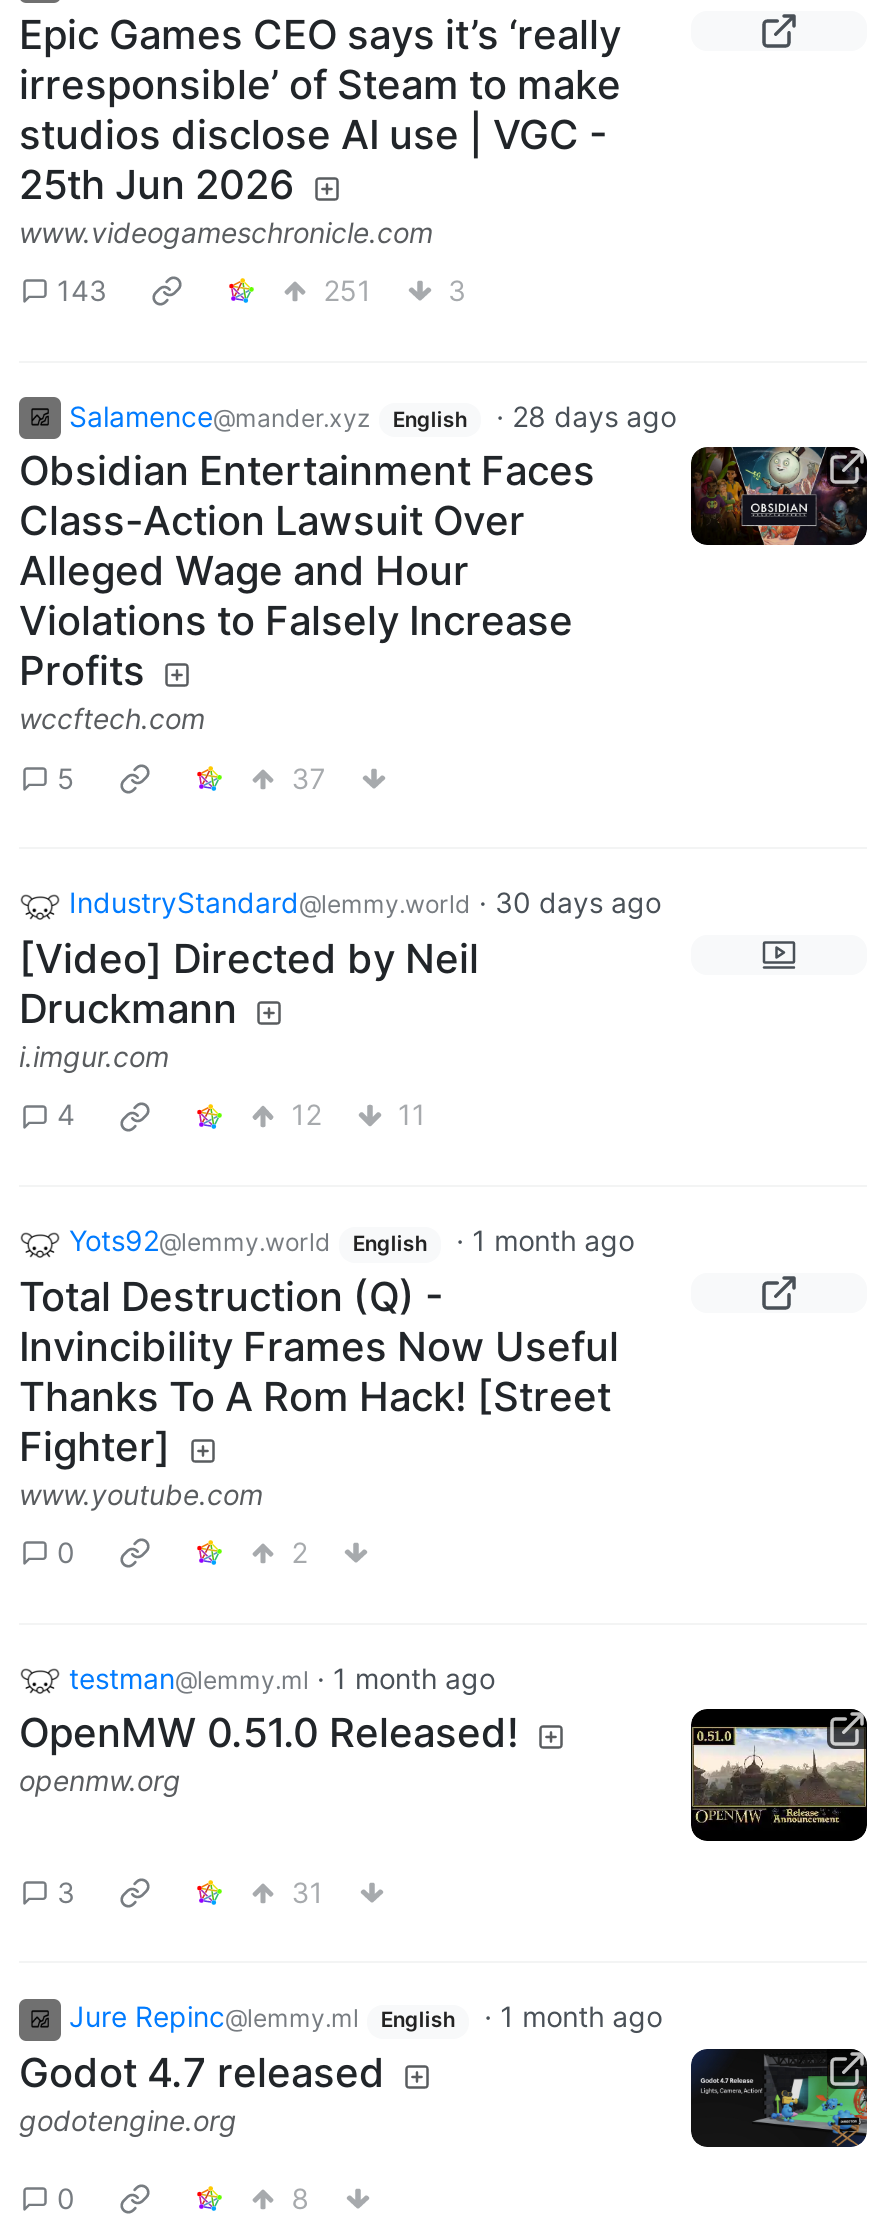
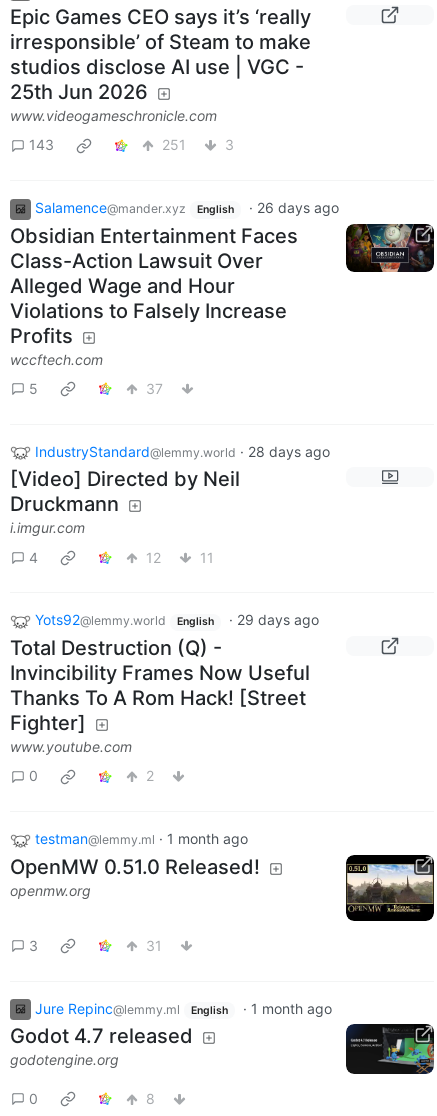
[69,398,676,432] Salamence@mander.xyz English · 28 days ago -> [35,199,339,216] Salamence@mander.xyz English · 26 days ago
[69,885,661,919] IndustryStandard@lemmy.world · 30 days ago -> [35,442,330,459] IndustryStandard@lemmy.world · 28 days ago
[69,1222,634,1256] Yots92@lemmy.world English · 1 month ago -> [35,611,319,628] Yots92@lemmy.world English · 29 days ago

